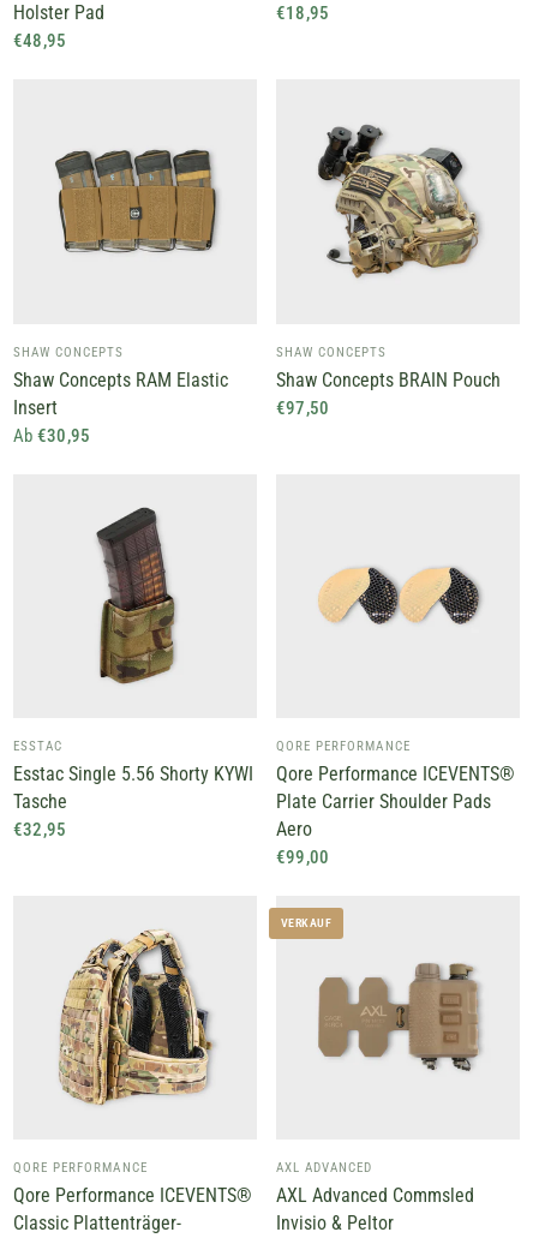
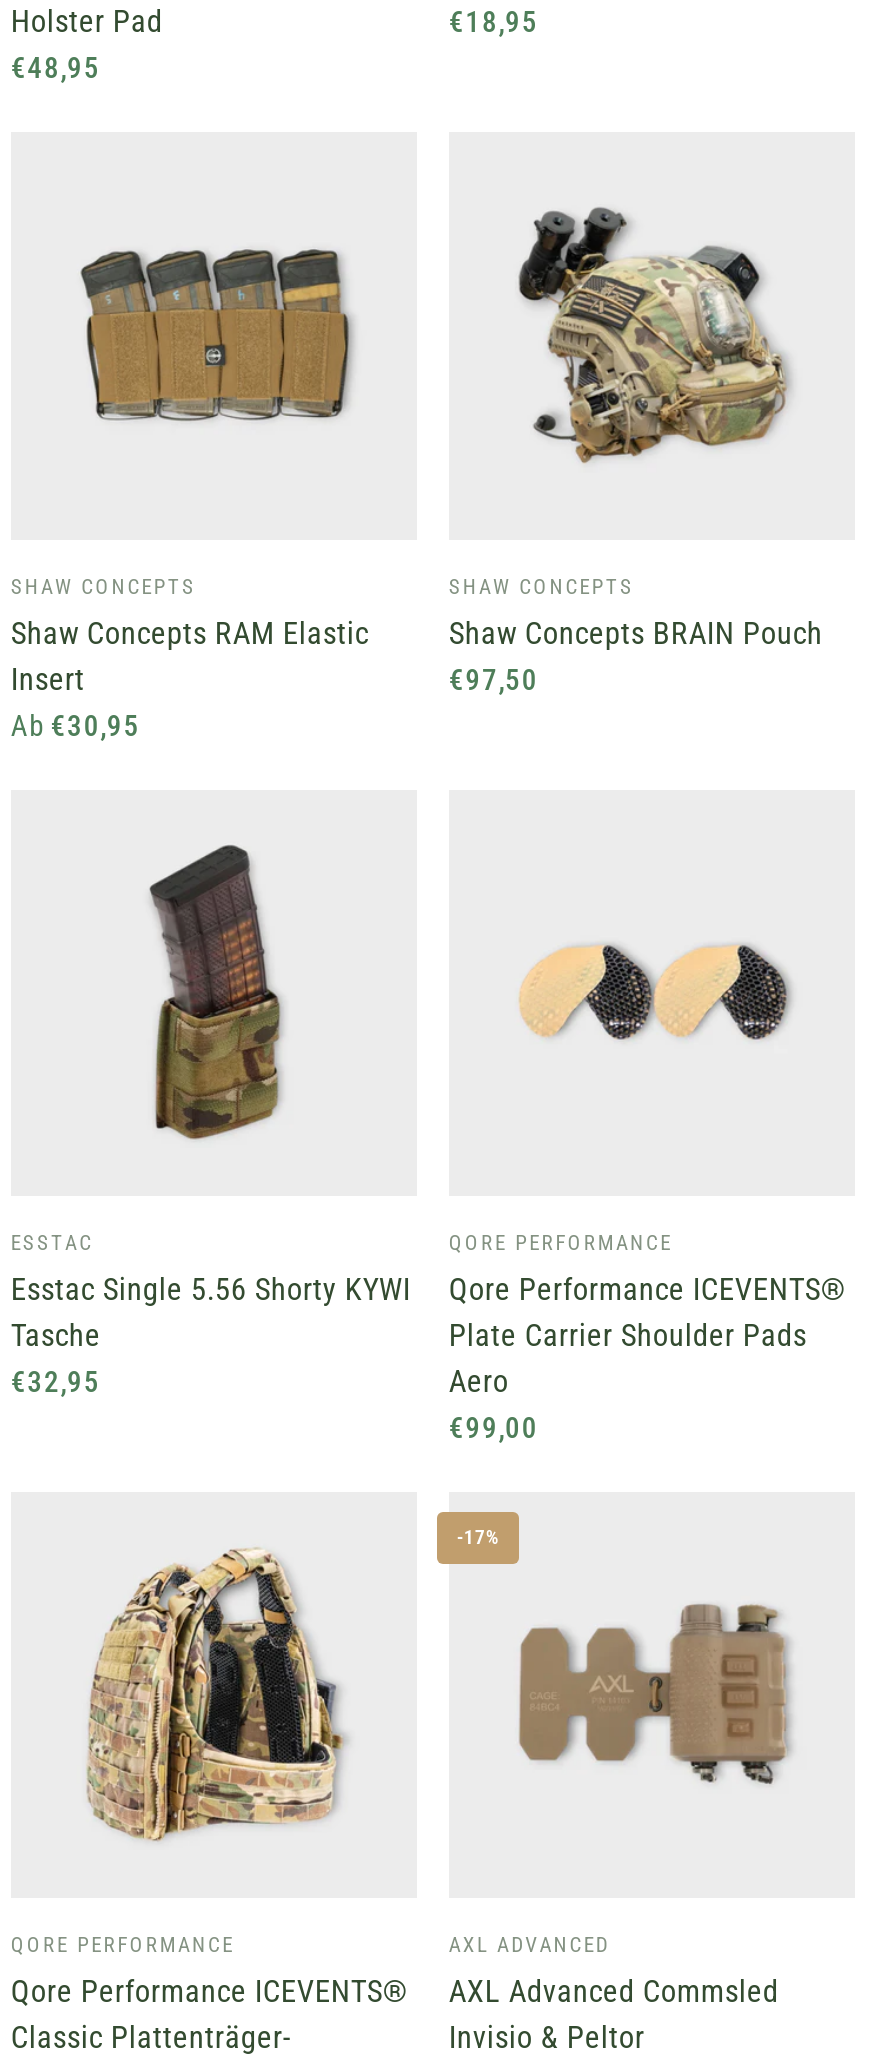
[281,916,332,929] VERKAUF -> [457,1526,499,1548] -17%

